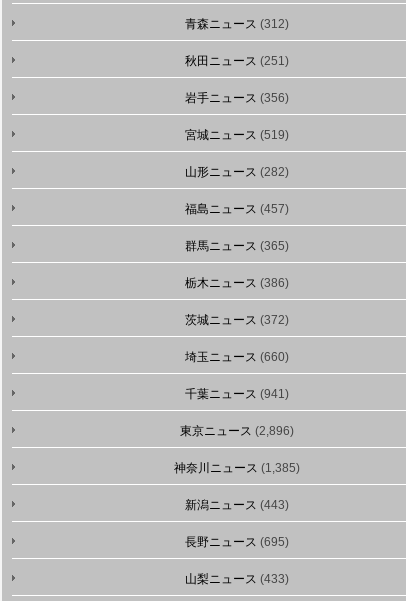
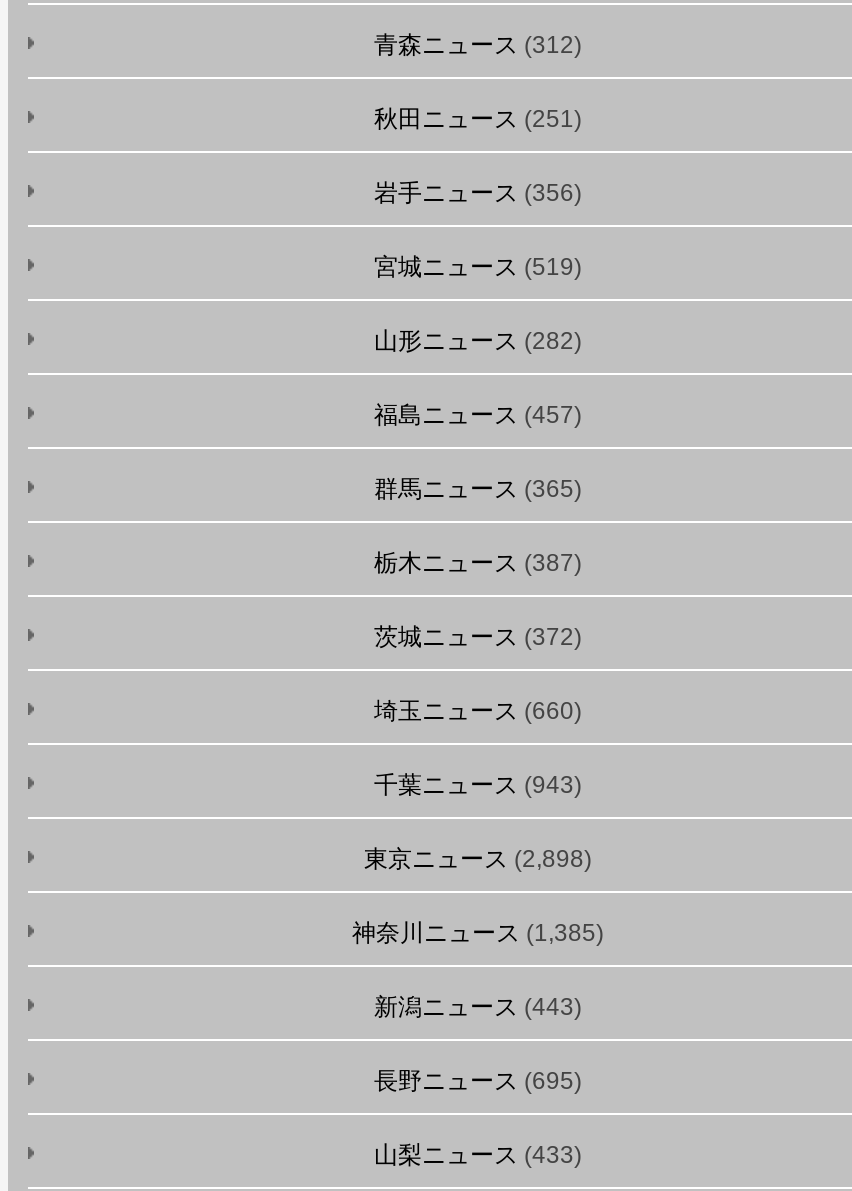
[185,276,289,290] 栃木ニュース(386) -> [374,549,582,577] 栃木ニュース(387)
[185,387,289,401] 千葉ニュース(941) -> [374,771,582,799] 千葉ニュース(943)
[180,424,294,438] 東京ニュース(2,896) -> [364,845,592,873] 東京ニュース(2,898)

